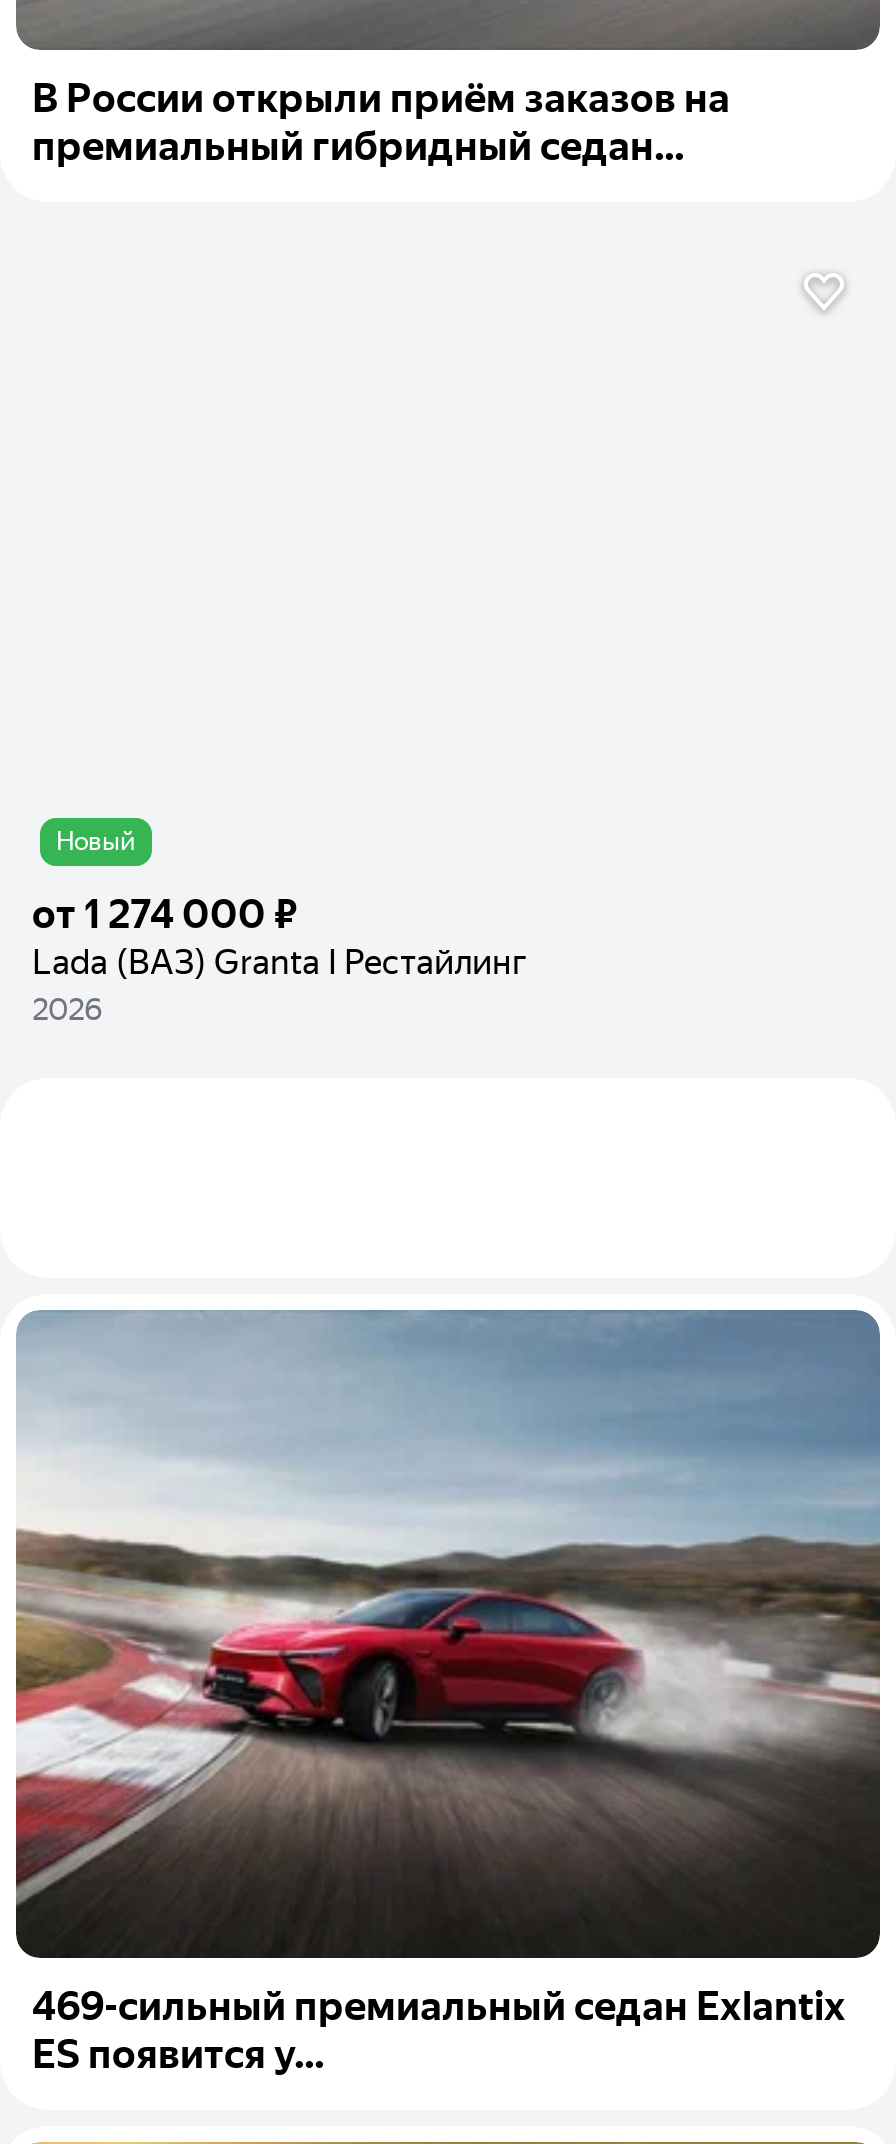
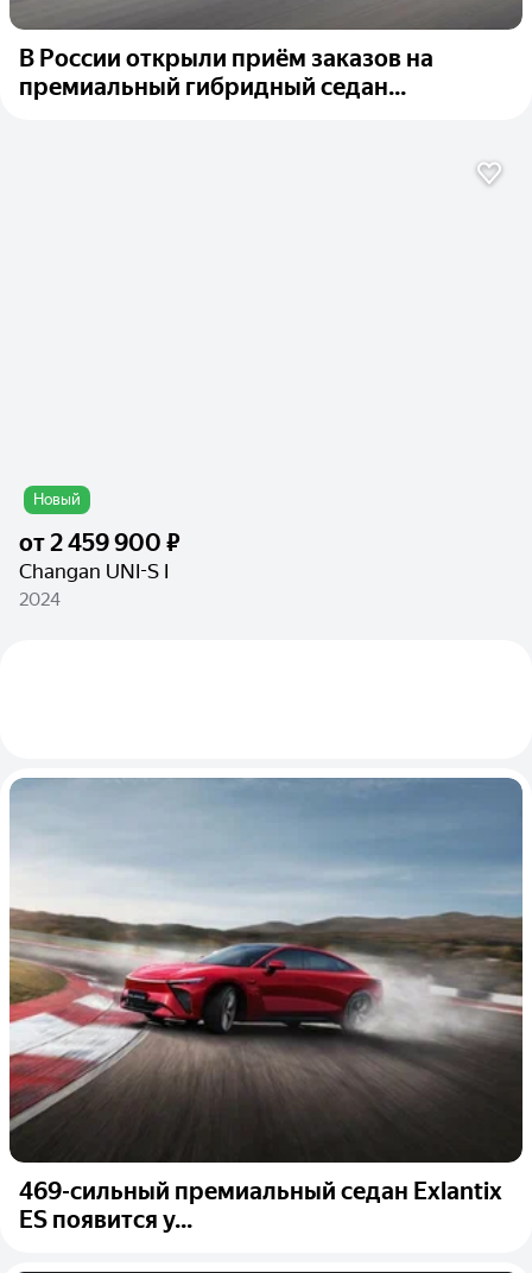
[32,890,526,1028] от 1 274 000 ₽ | Lada (ВАЗ) Granta I Рестайлинг | 2026 -> [19,528,180,610] от 2 459 900 ₽ | Changan UNI-S I | 2024

